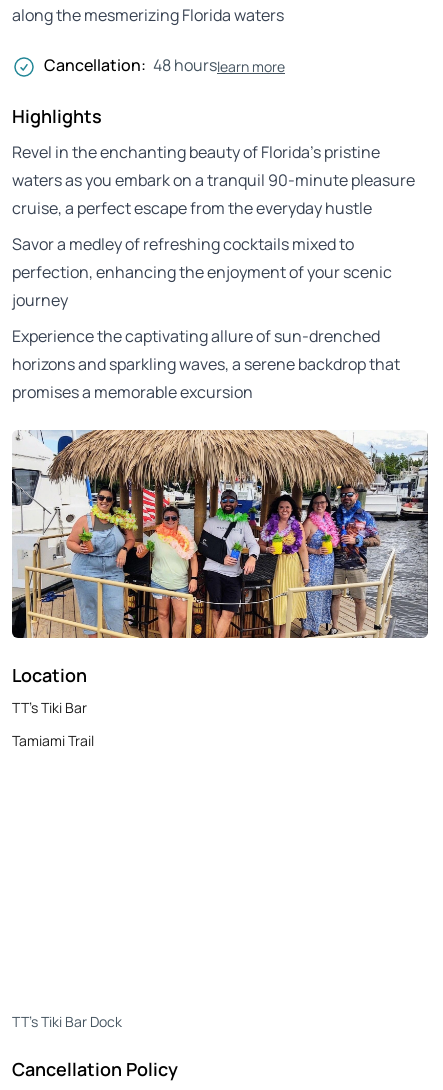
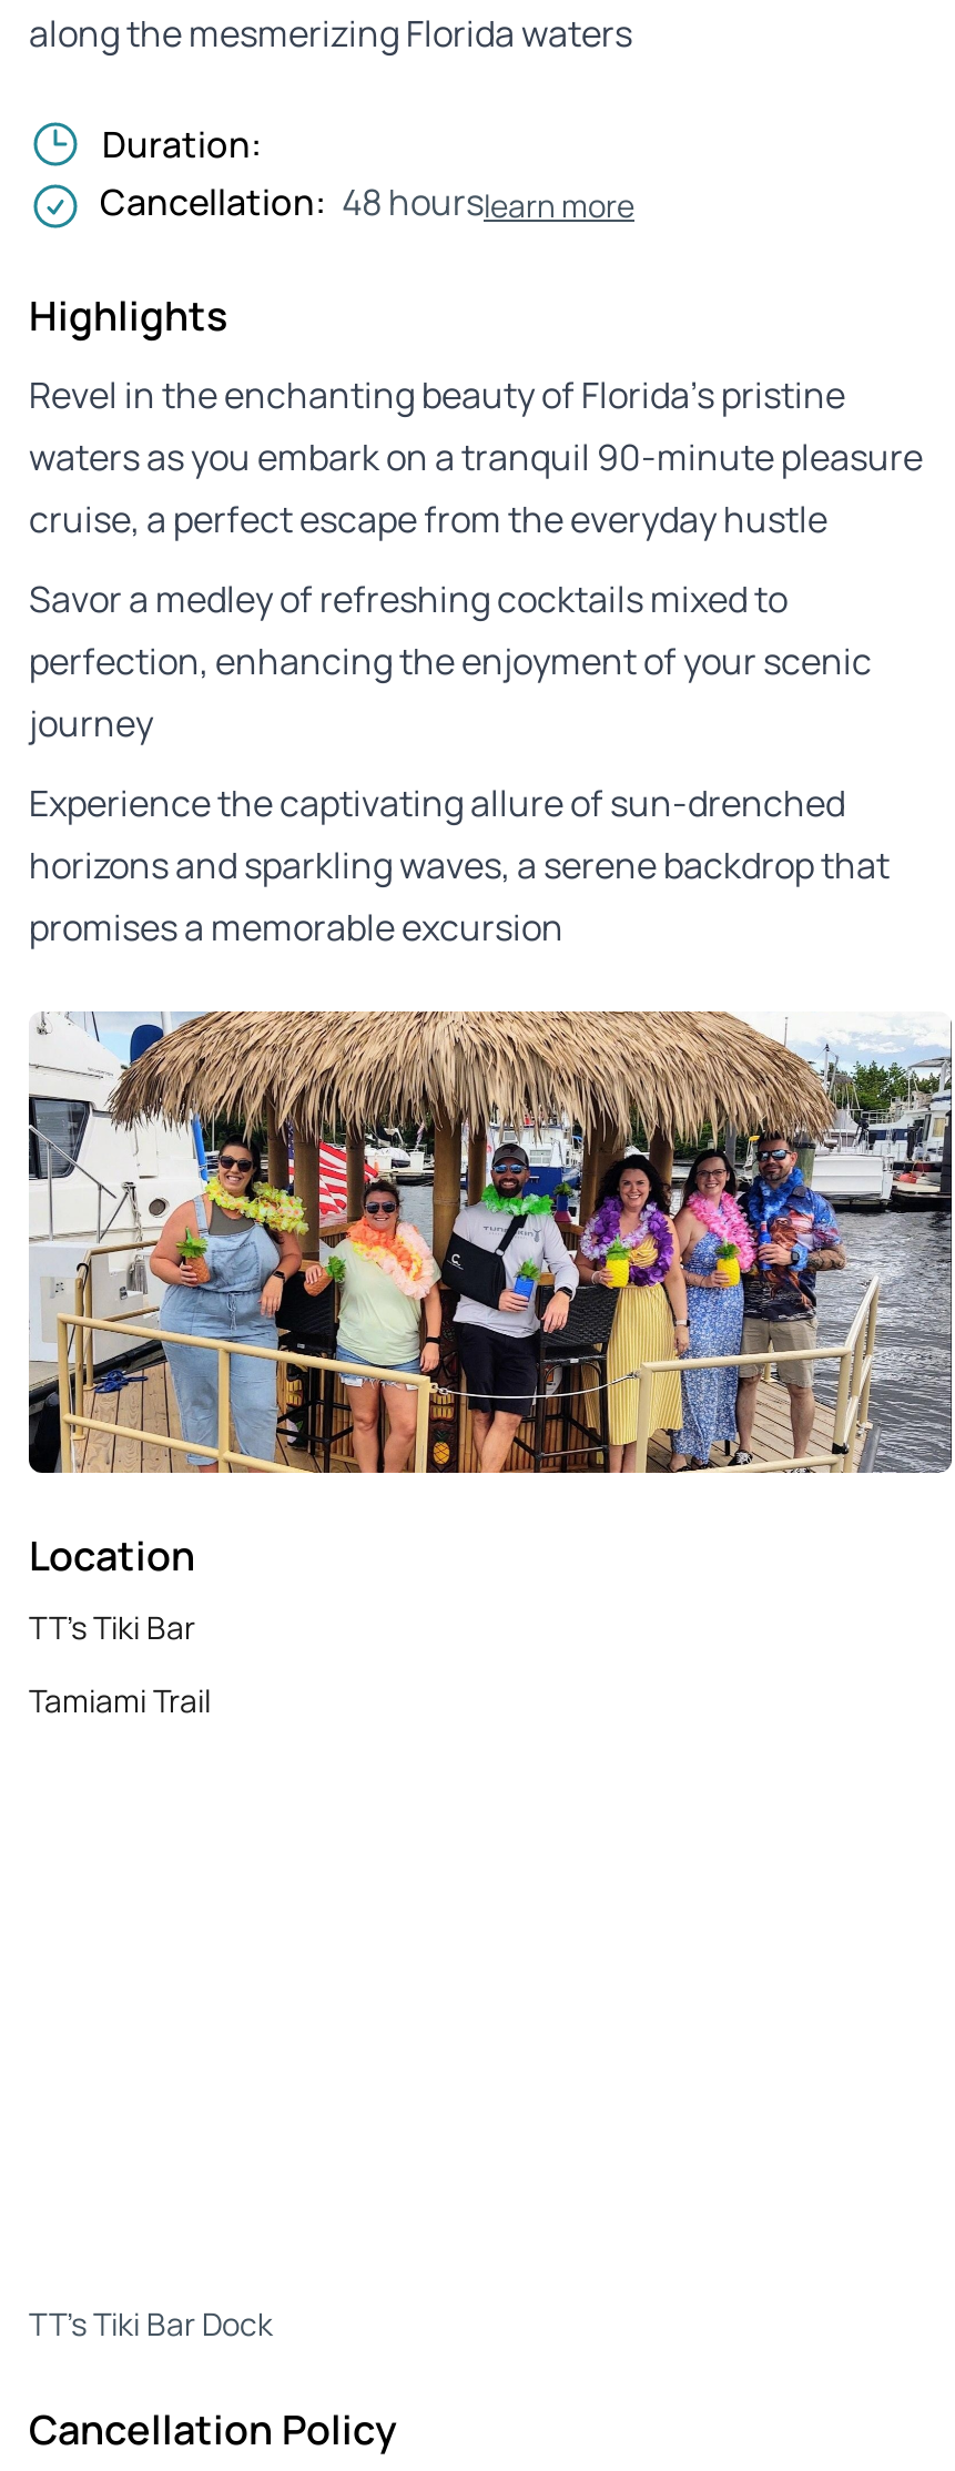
none -> [102,119,262,168] Duration:

